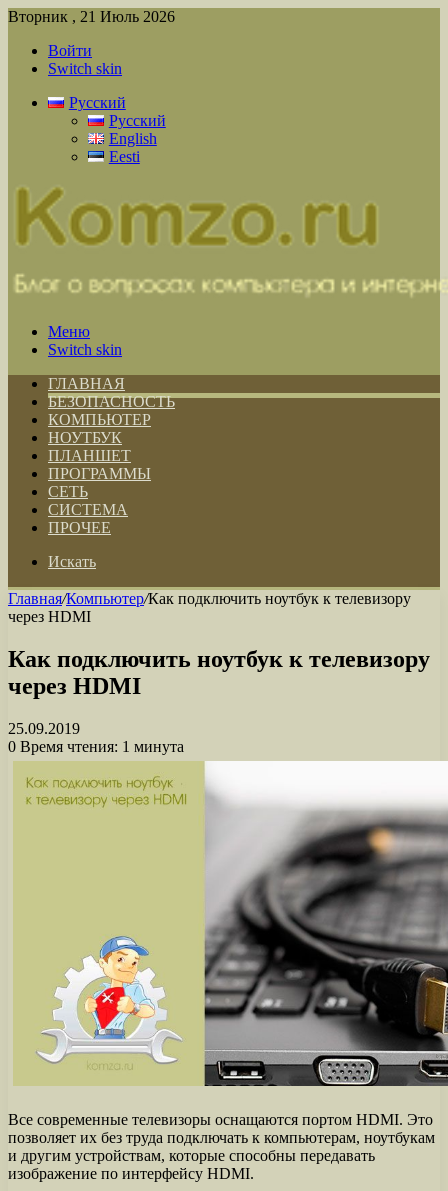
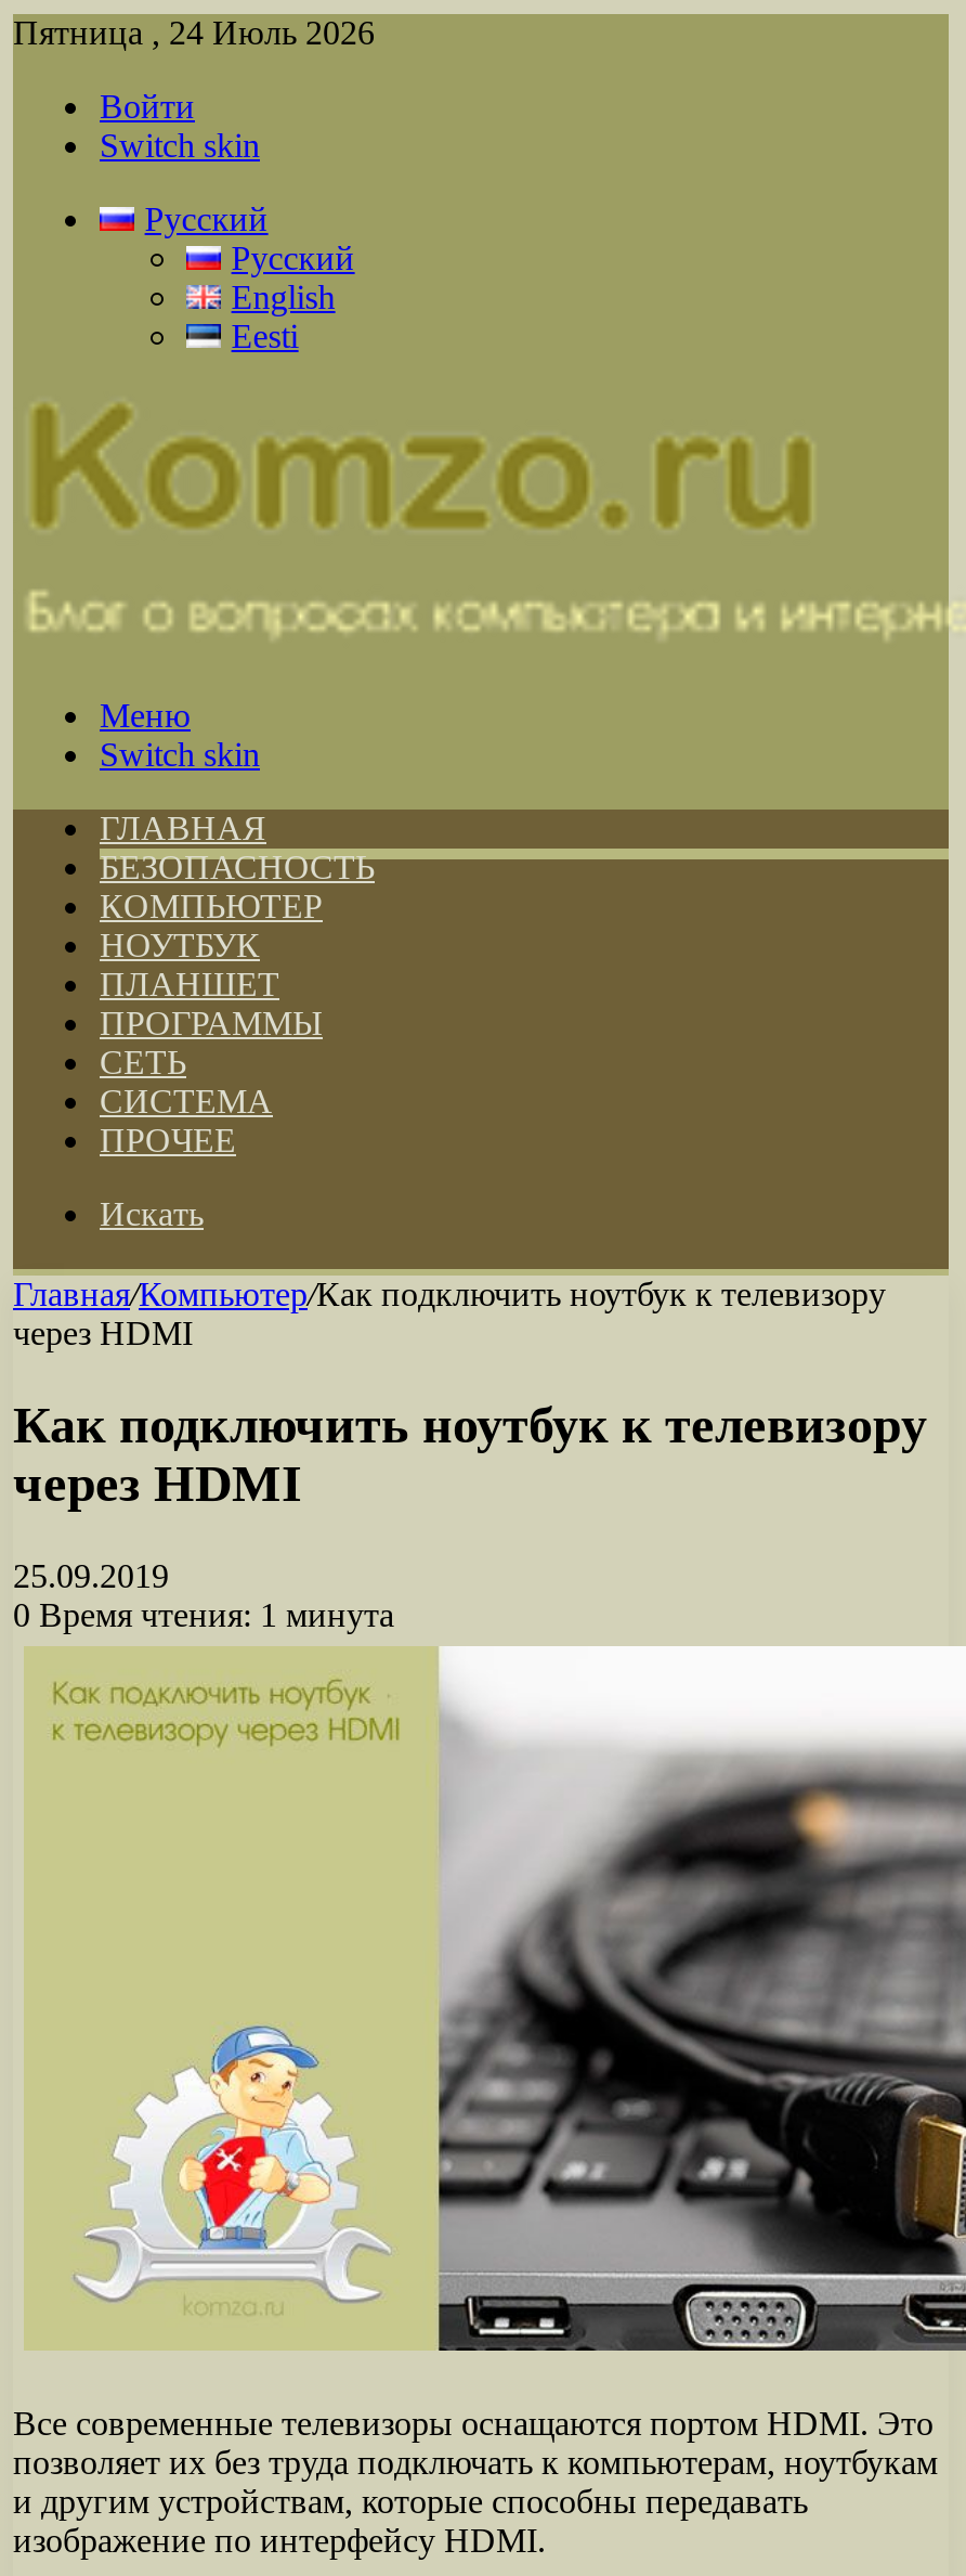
[8,8,175,25] Вторник , 21 Июль 2026 -> [13,14,375,51] Пятница , 24 Июль 2026

